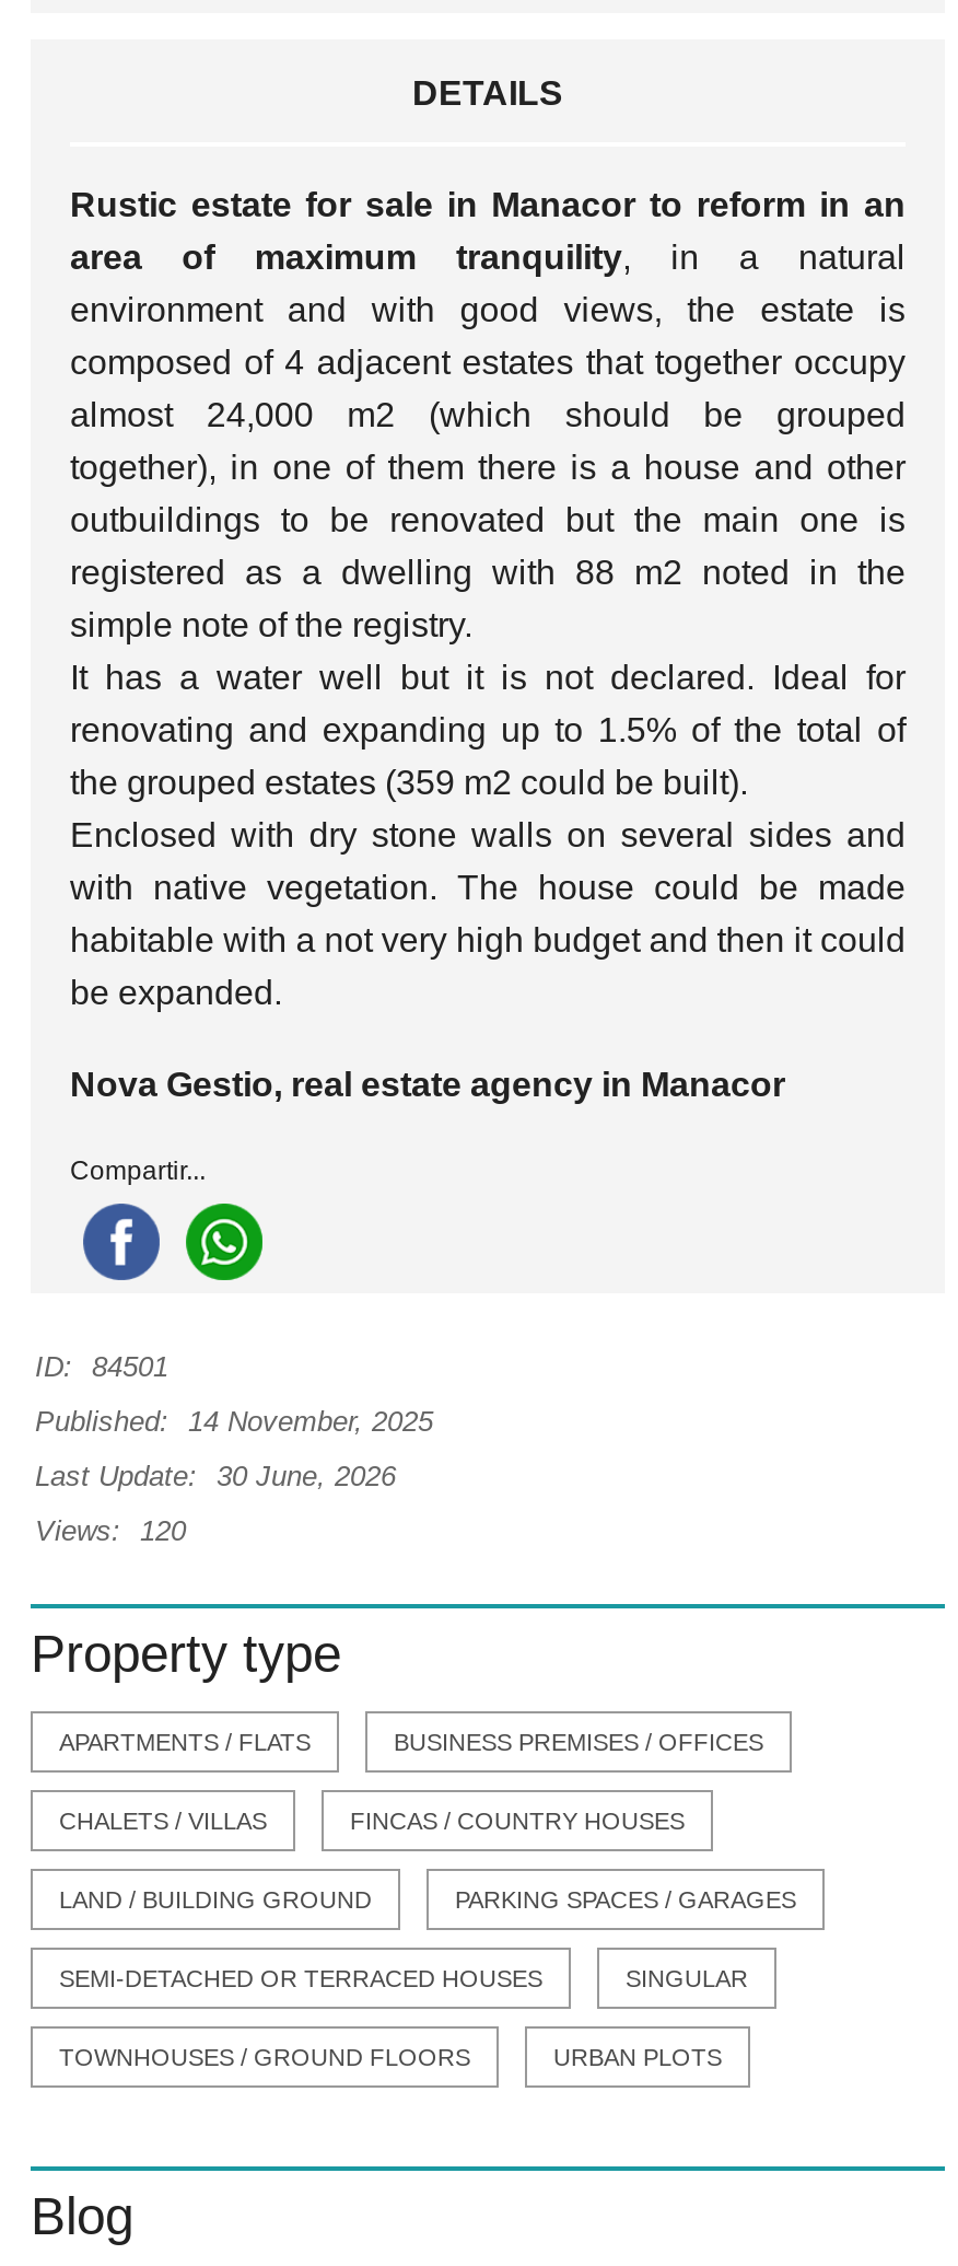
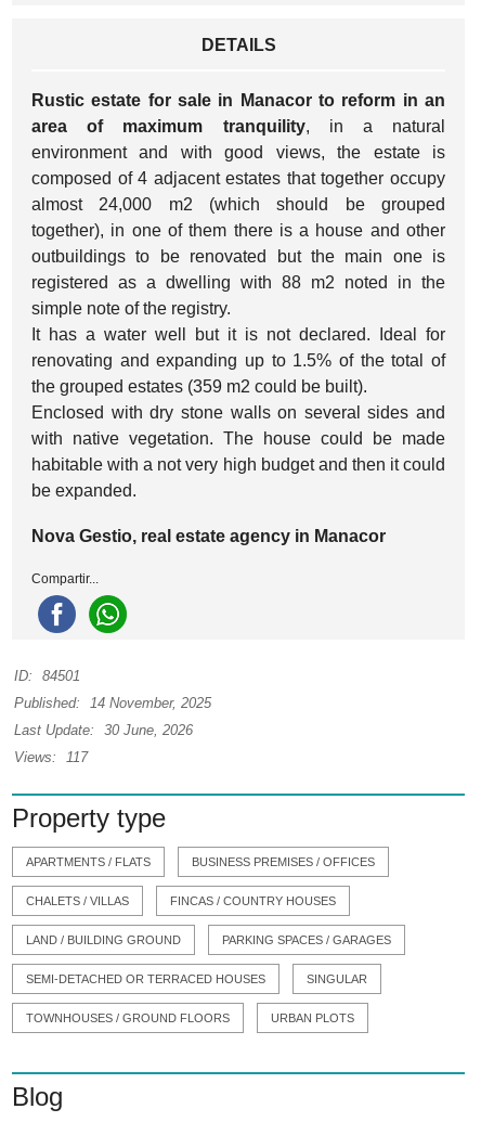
[35,1515,186,1547] Views: 120 -> [14,749,88,765] Views: 117

